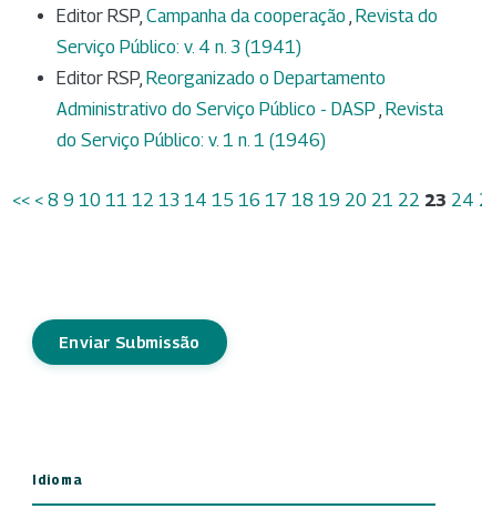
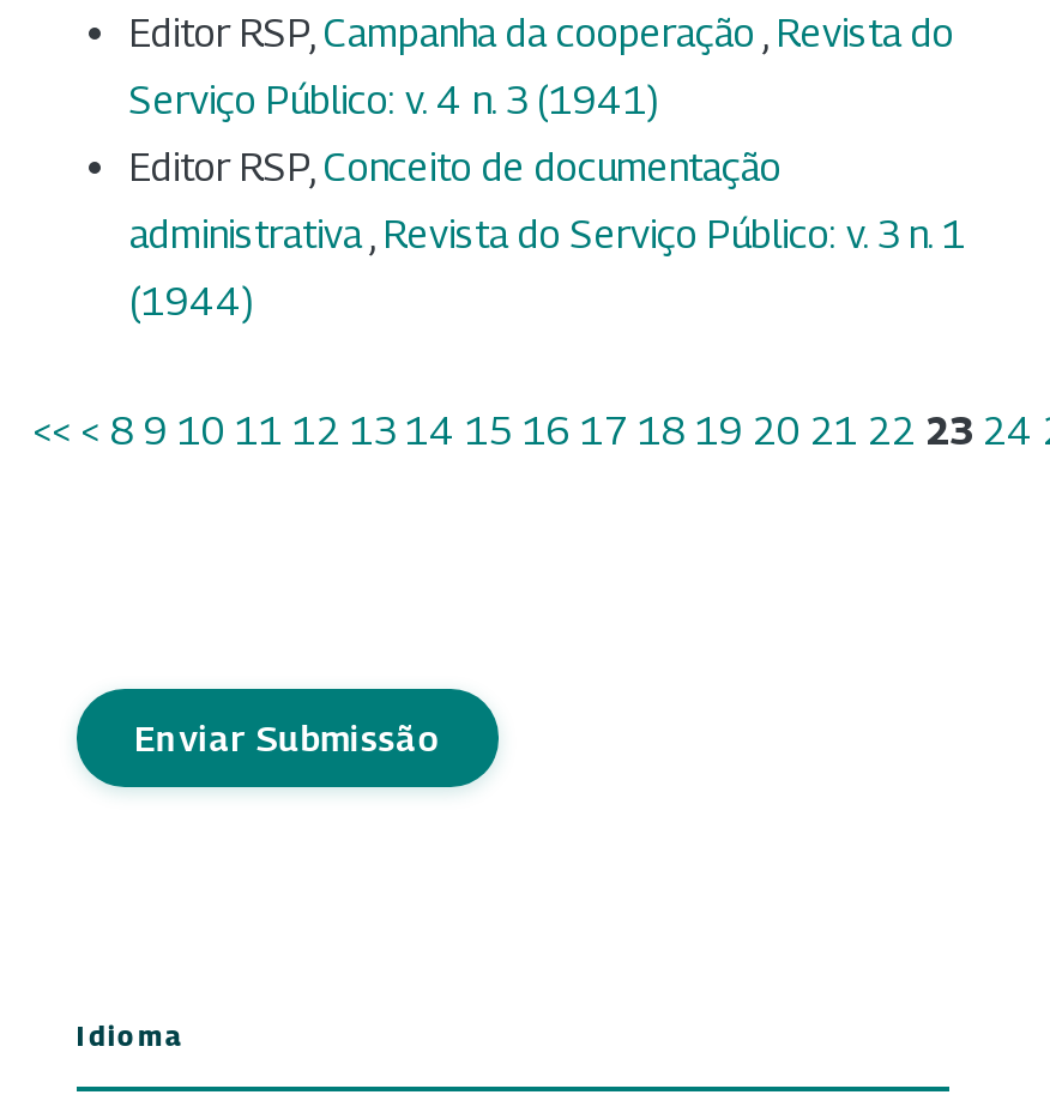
[57,68,386,89] Editor RSP, Reorganizado o Departamento -> [129,146,782,192] Editor RSP, Conceito de documentação
[57,99,443,120] Administrativo do Serviço Público - DASP, Revista -> [129,213,966,259] administrativa, Revista do Serviço Público: v. 3 n. 1
[57,130,326,151] do Serviço Público: v. 1 n. 1 (1946) -> [129,280,254,326] (1944)

